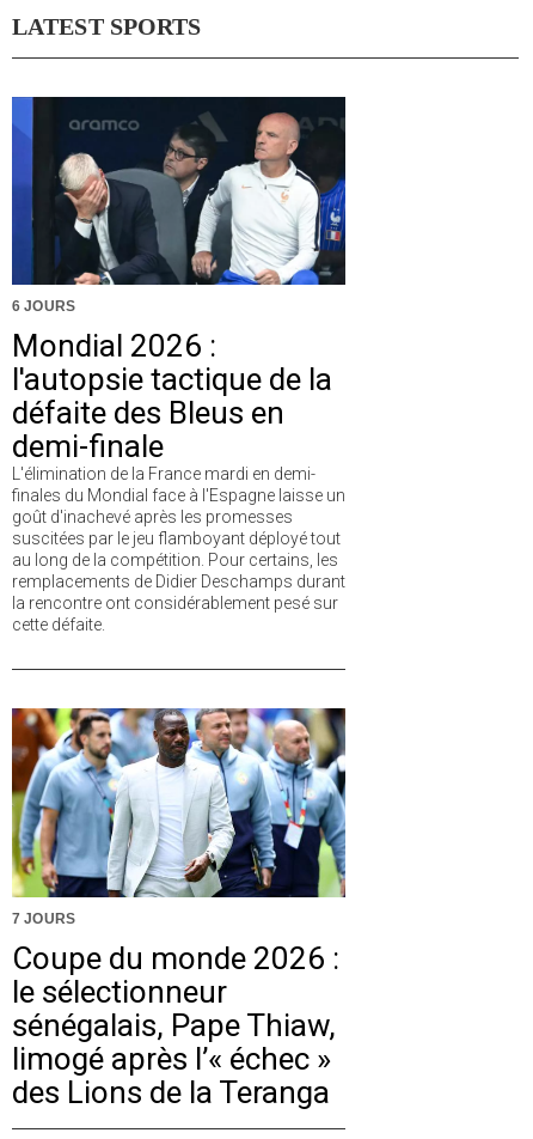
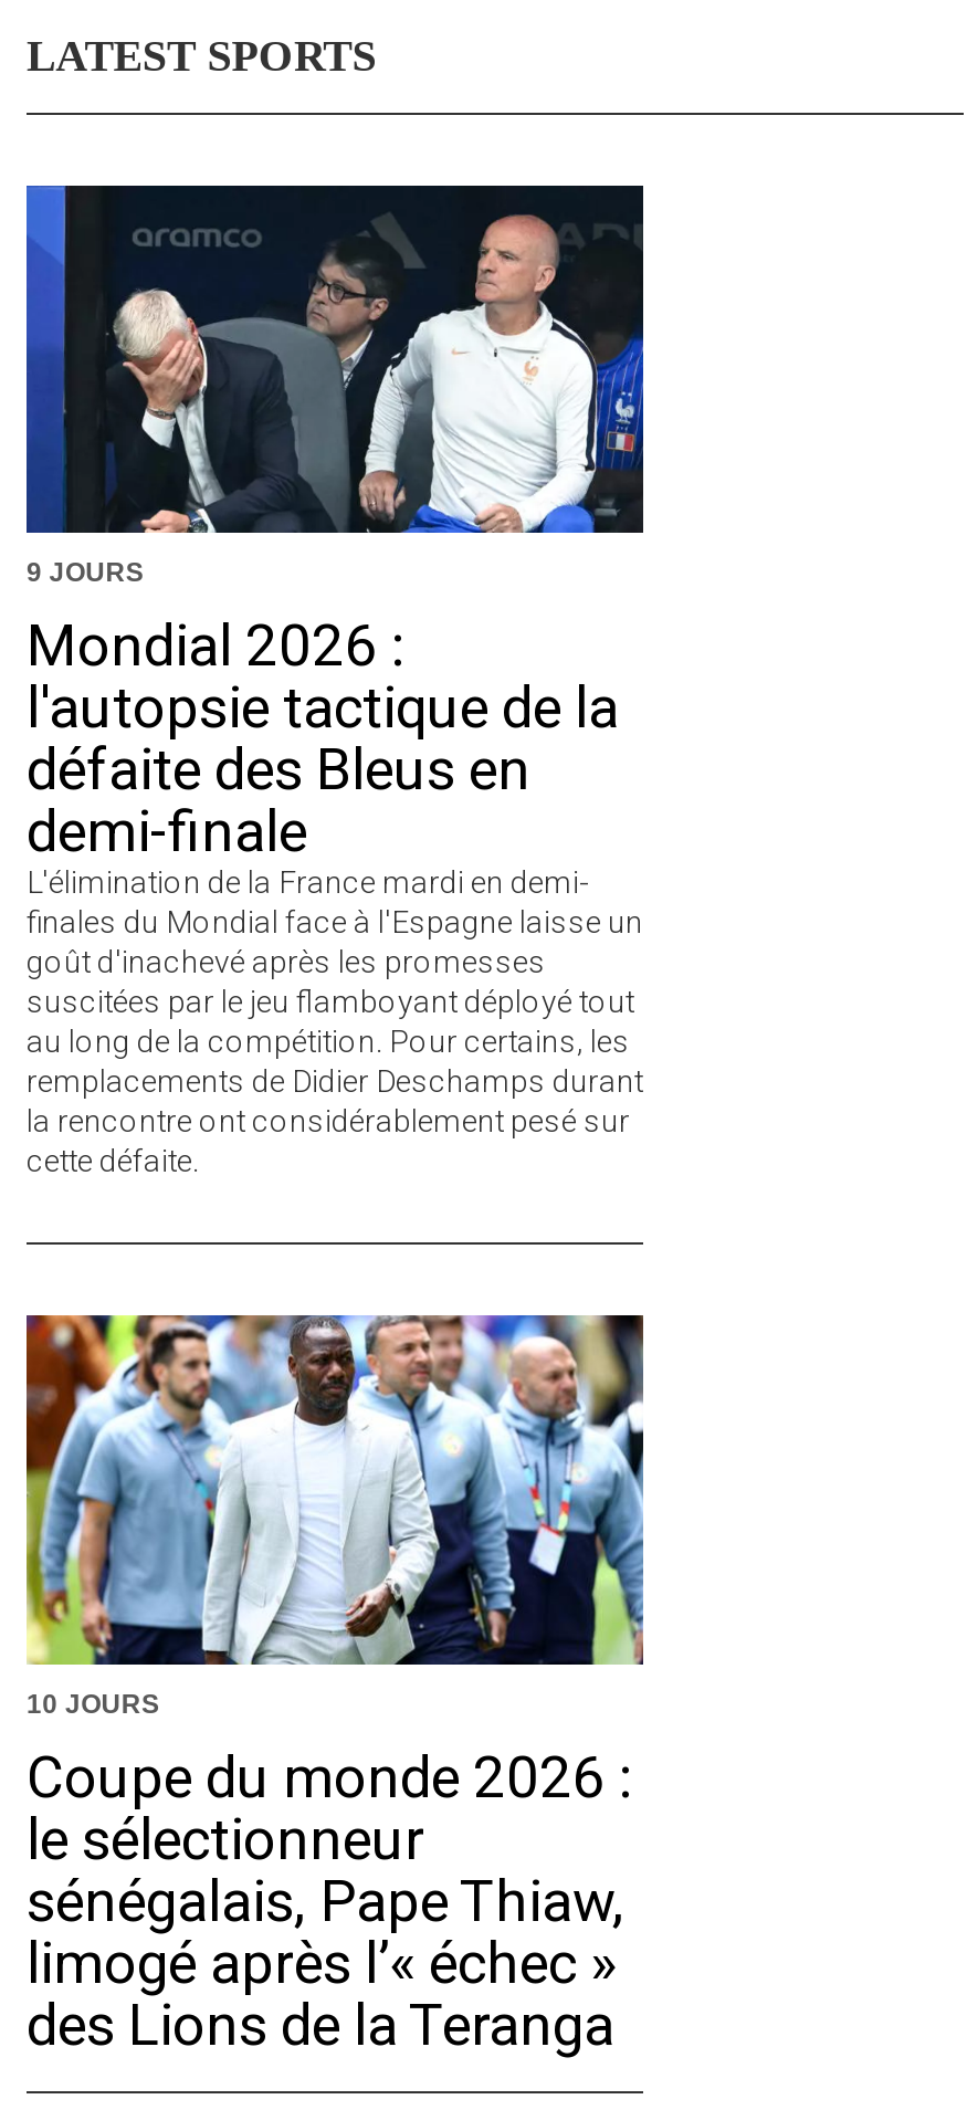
[12,298,75,315] 6 JOURS -> [27,558,144,589] 9 JOURS
[12,910,75,927] 7 JOURS -> [27,1688,160,1719] 10 JOURS

